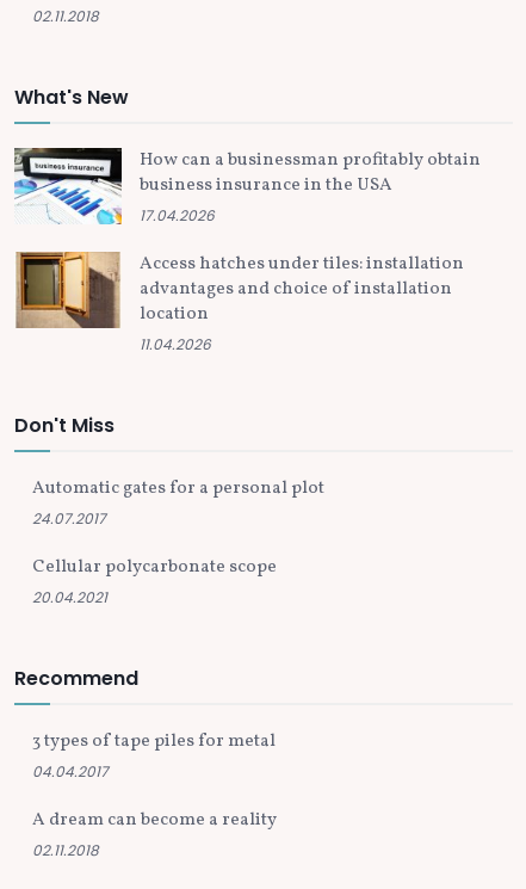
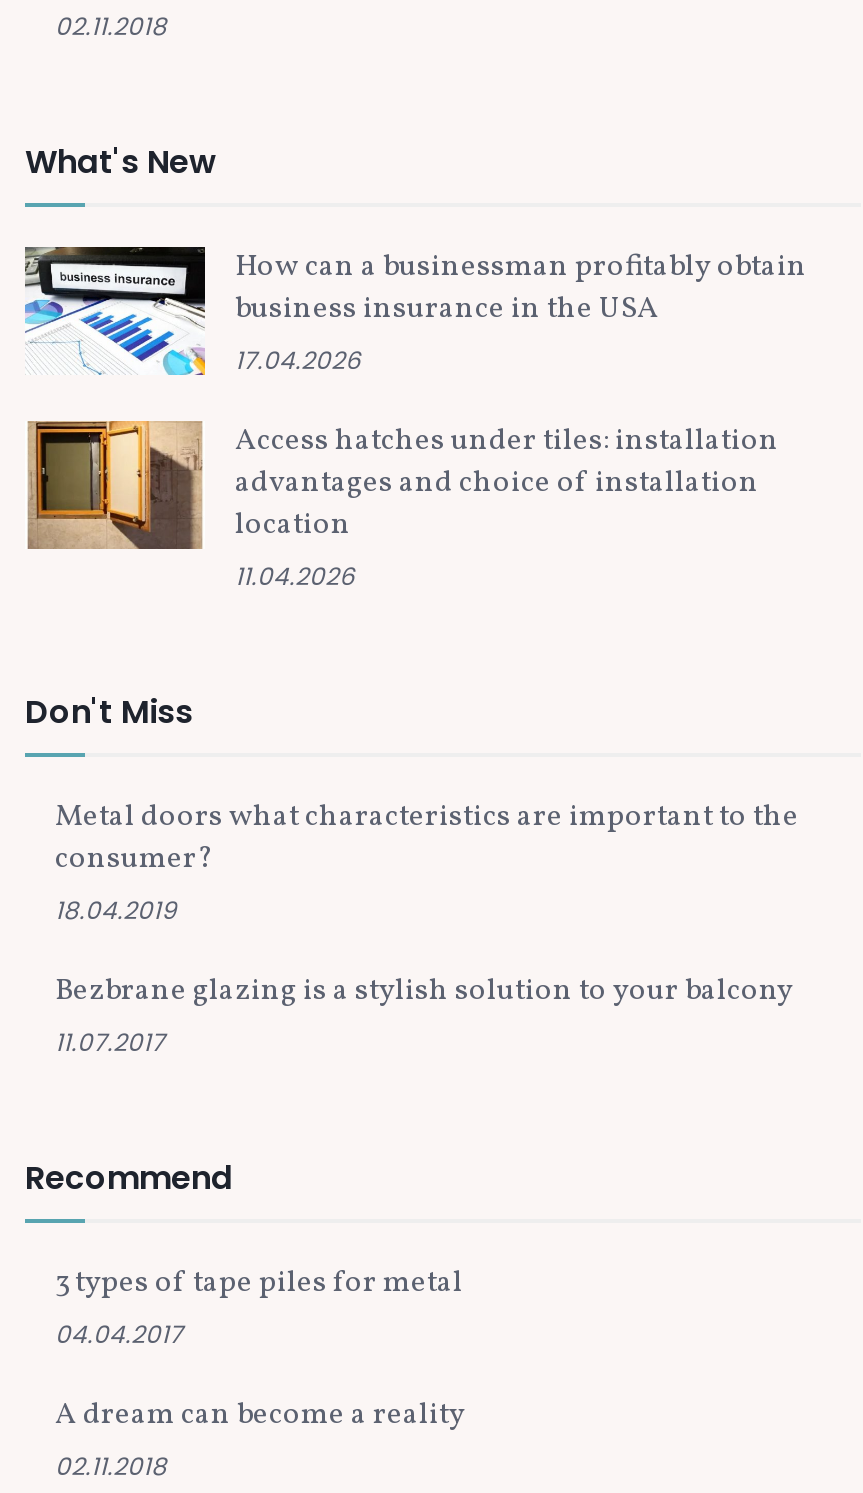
[32,476,324,528] Automatic gates for a personal plot | 24.07.2017 -> [55,797,799,927] Metal doors what characteristics are important to the | consumer? | 18.04.2019
[32,555,277,607] Cellular polycarbonate scope | 20.04.2021 -> [55,971,793,1059] Bezbrane glazing is a stylish solution to your balcony | 11.07.2017

